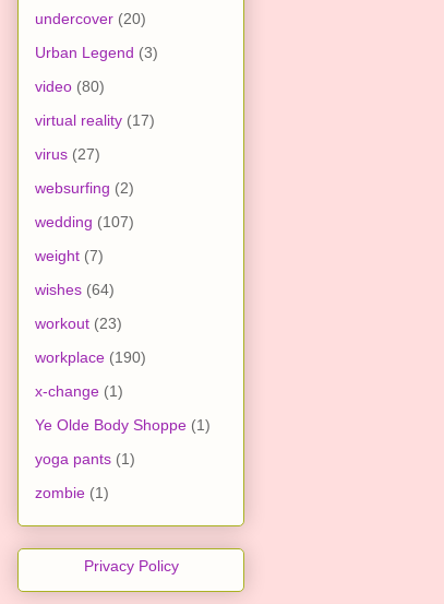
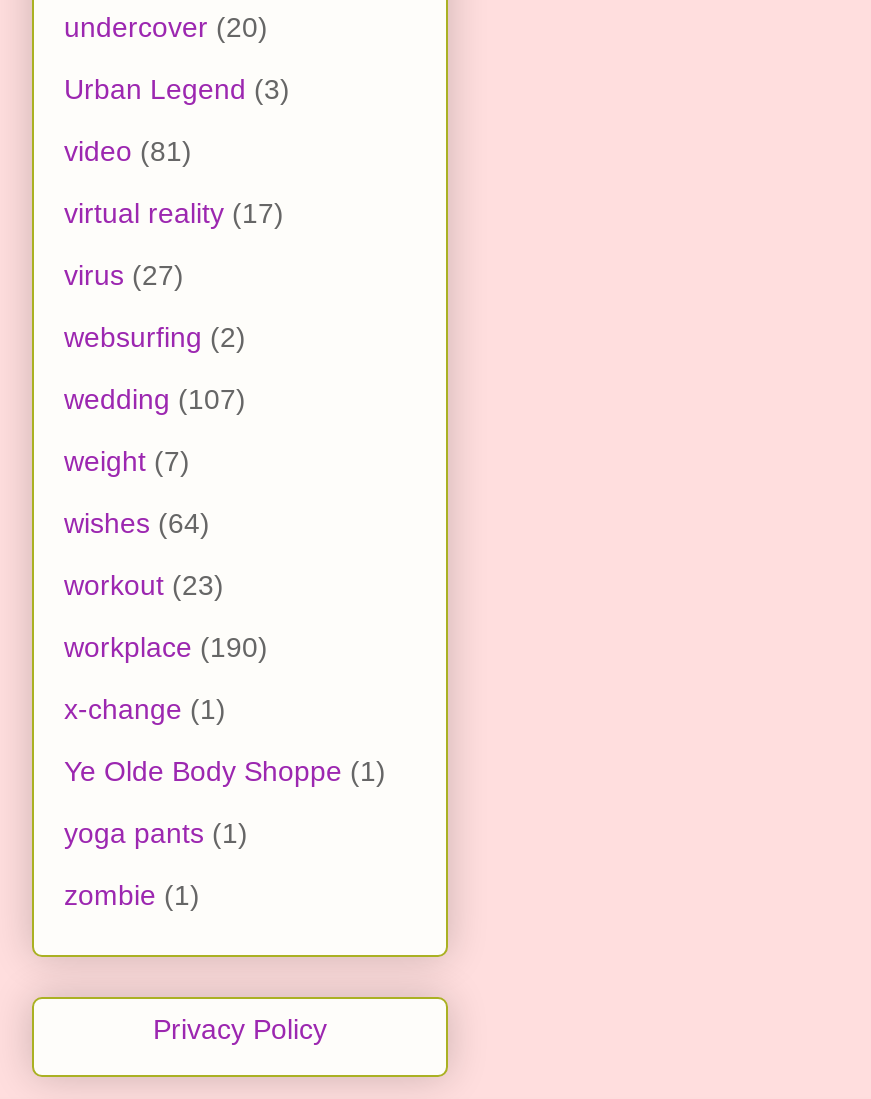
[35,77,105,95] video (80) -> [64,134,192,166] video (81)

